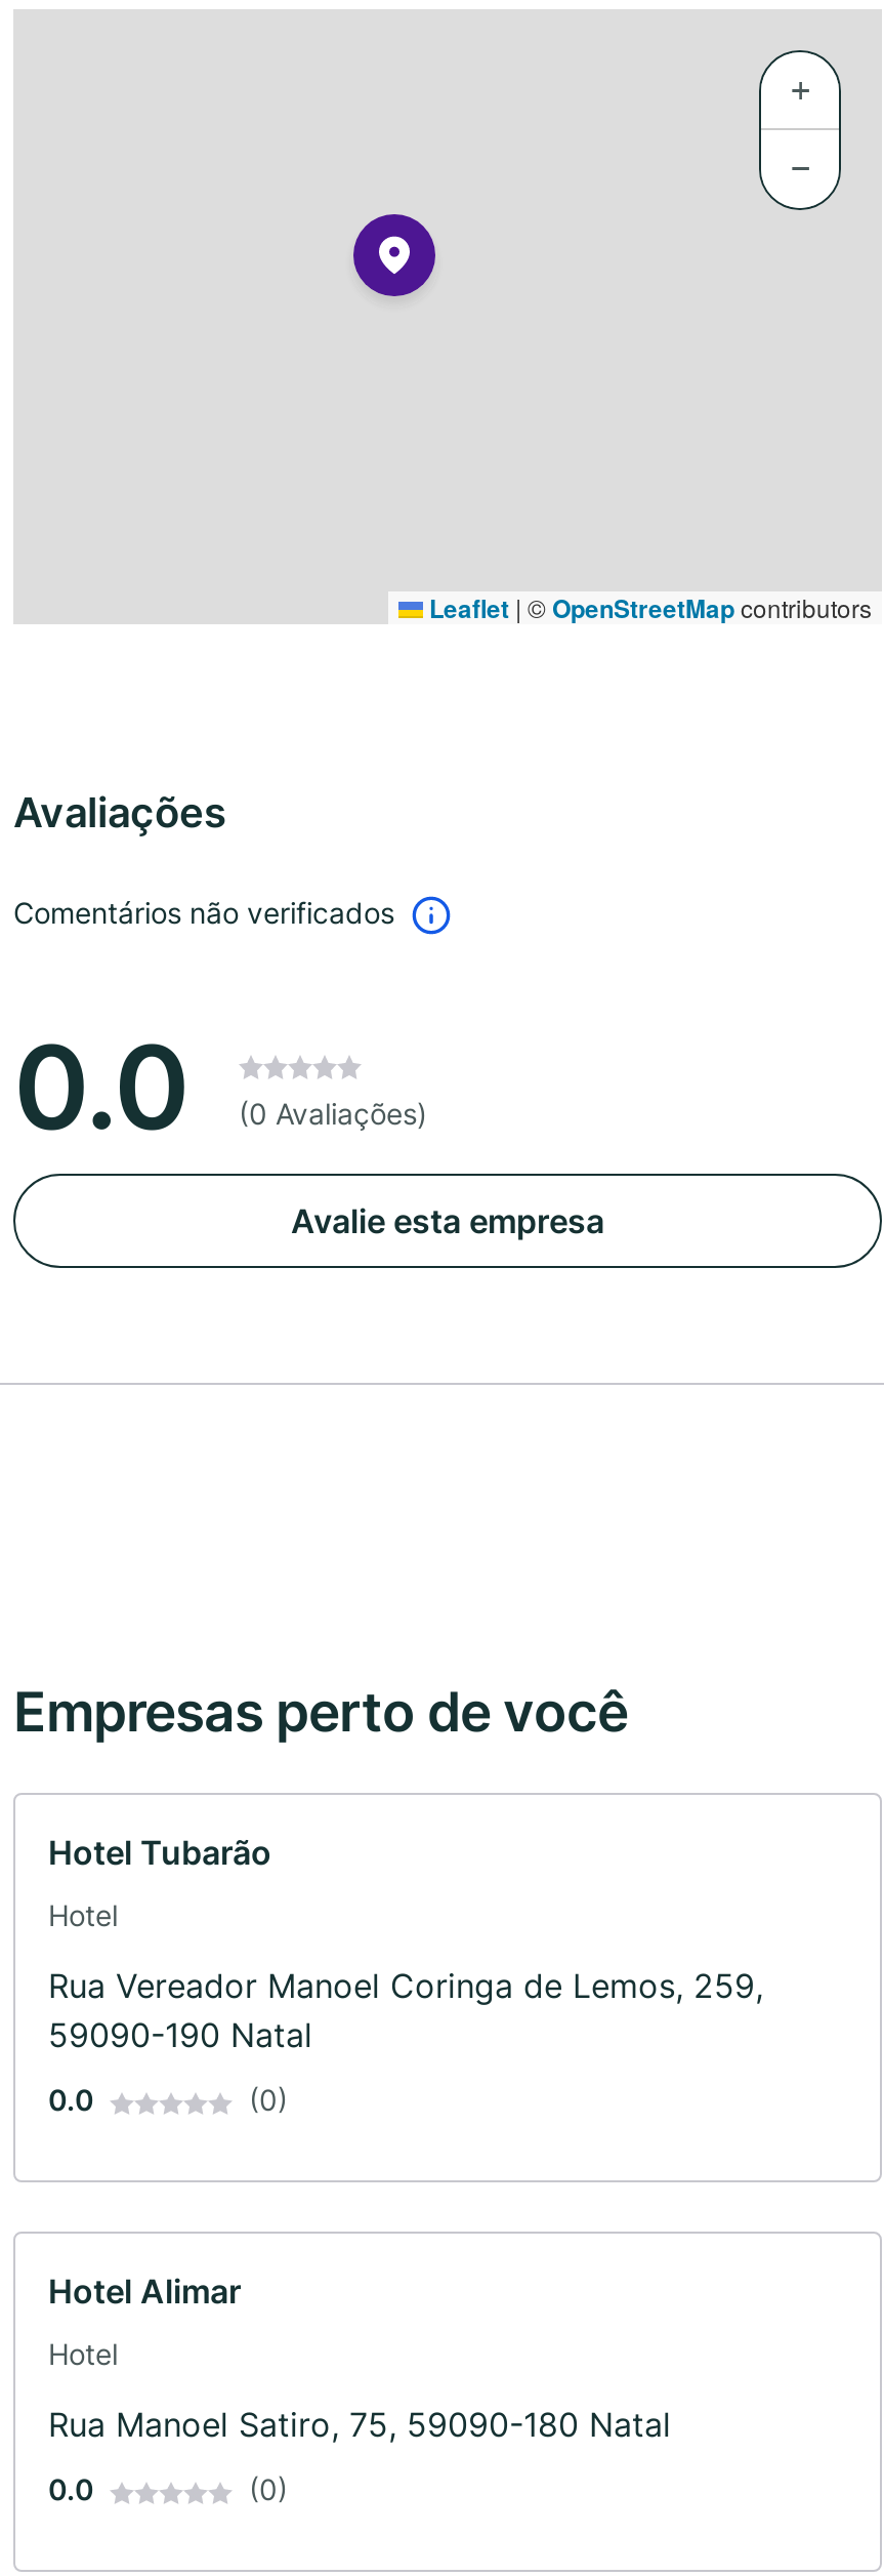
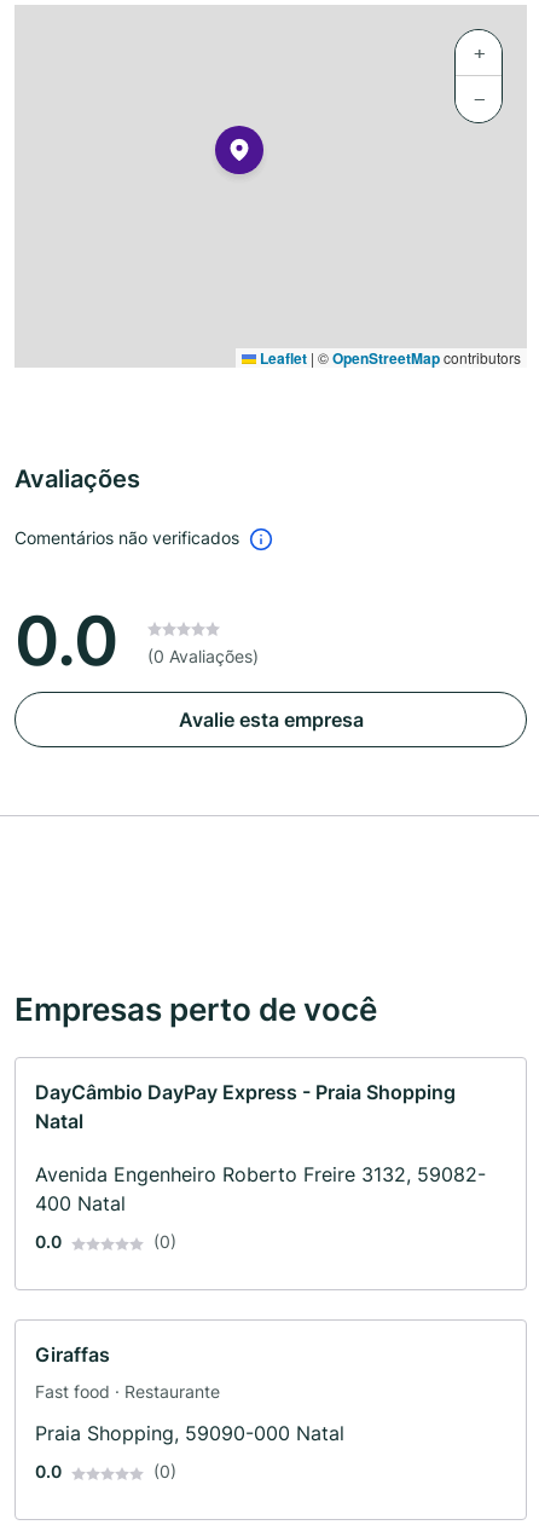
[48,1833,763,2056] Hotel Tubarão | Hotel | Rua Vereador Manoel Coringa de Lemos, 259, | 59090-190 Natal -> [35,1080,486,1216] DayCâmbio DayPay Express - Praia Shopping | Natal | Avenida Engenheiro Roberto Freire 3132, 59082- | 400 Natal
[48,2271,241,2312] Hotel Alimar -> [35,1343,110,1367] Giraffas
[48,2337,118,2372] Hotel -> [35,1382,220,1402] Fast food · Restaurante
[48,2405,671,2446] Rua Manoel Satiro, 75, 59090-180 Natal -> [35,1421,344,1446] Praia Shopping, 59090-000 Natal

